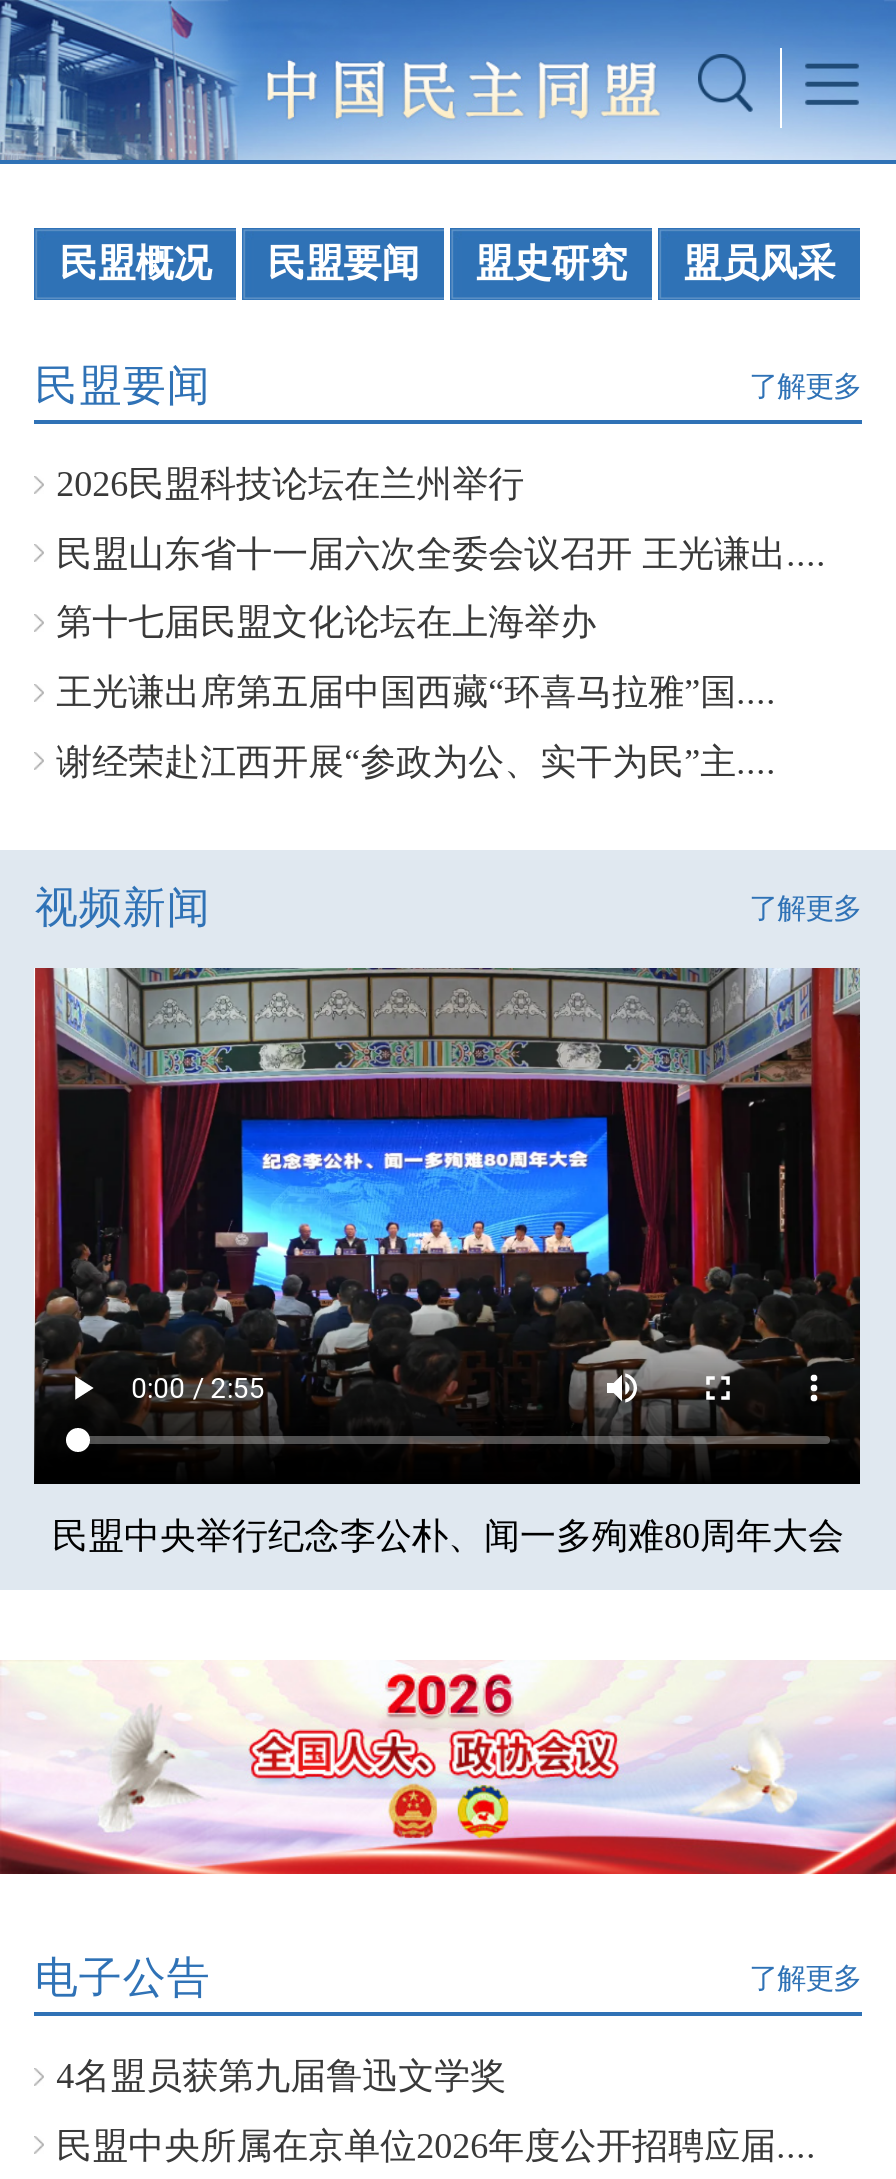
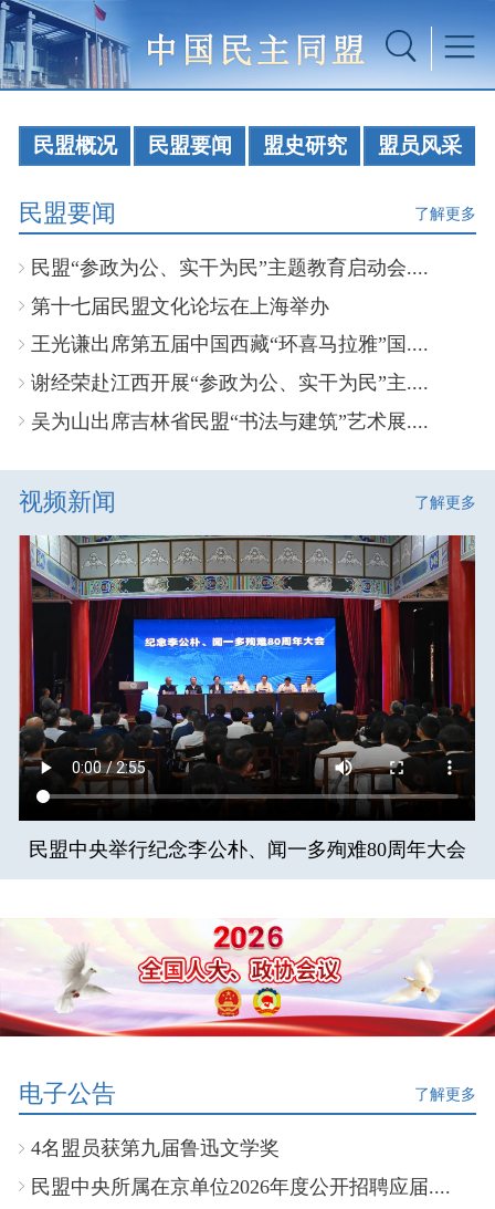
[56,464,826,574] 2026民盟科技论坛在兰州举行 | 民盟山东省十一届六次全委会议召开 王光谦出.... -> [31,257,429,279] 民盟“参政为公、实干为民”主题教育启动会....
moved [56,603,776,781] -> [31,295,429,394]: 第十七届民盟文化论坛在上海举办 | 王光谦出席第五届中国西藏“环喜马拉雅”国.... | 谢经荣赴江西开展“参政为公、实干为民”主....
none -> [31,410,429,432] 吴为山出席吉林省民盟“书法与建筑”艺术展....

